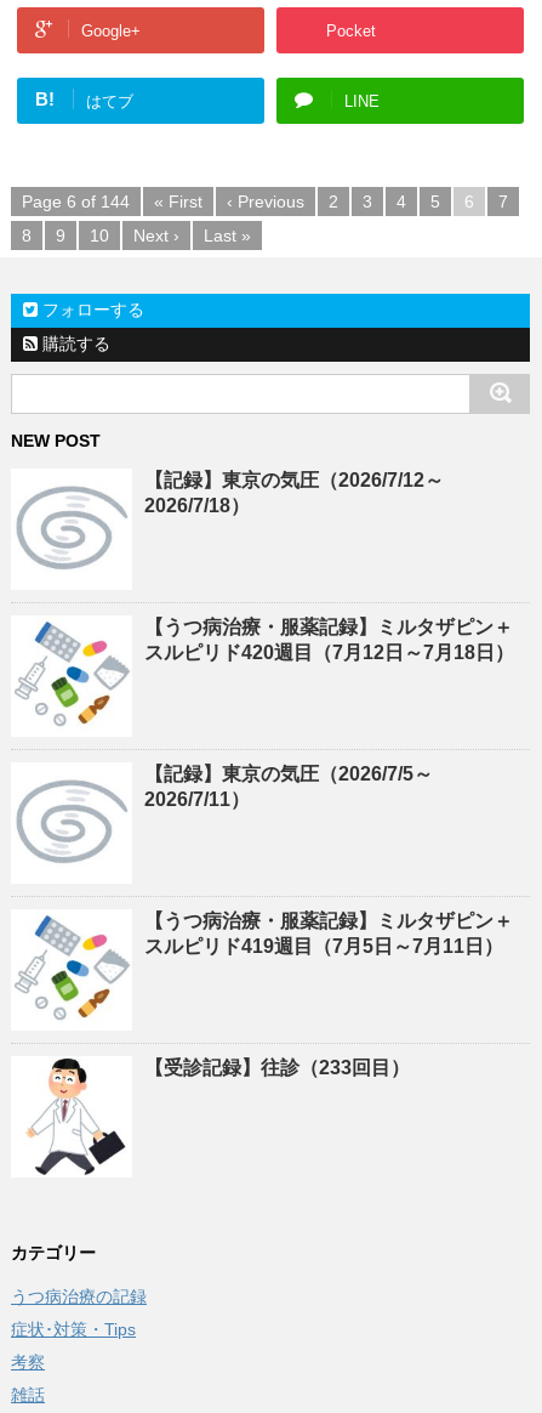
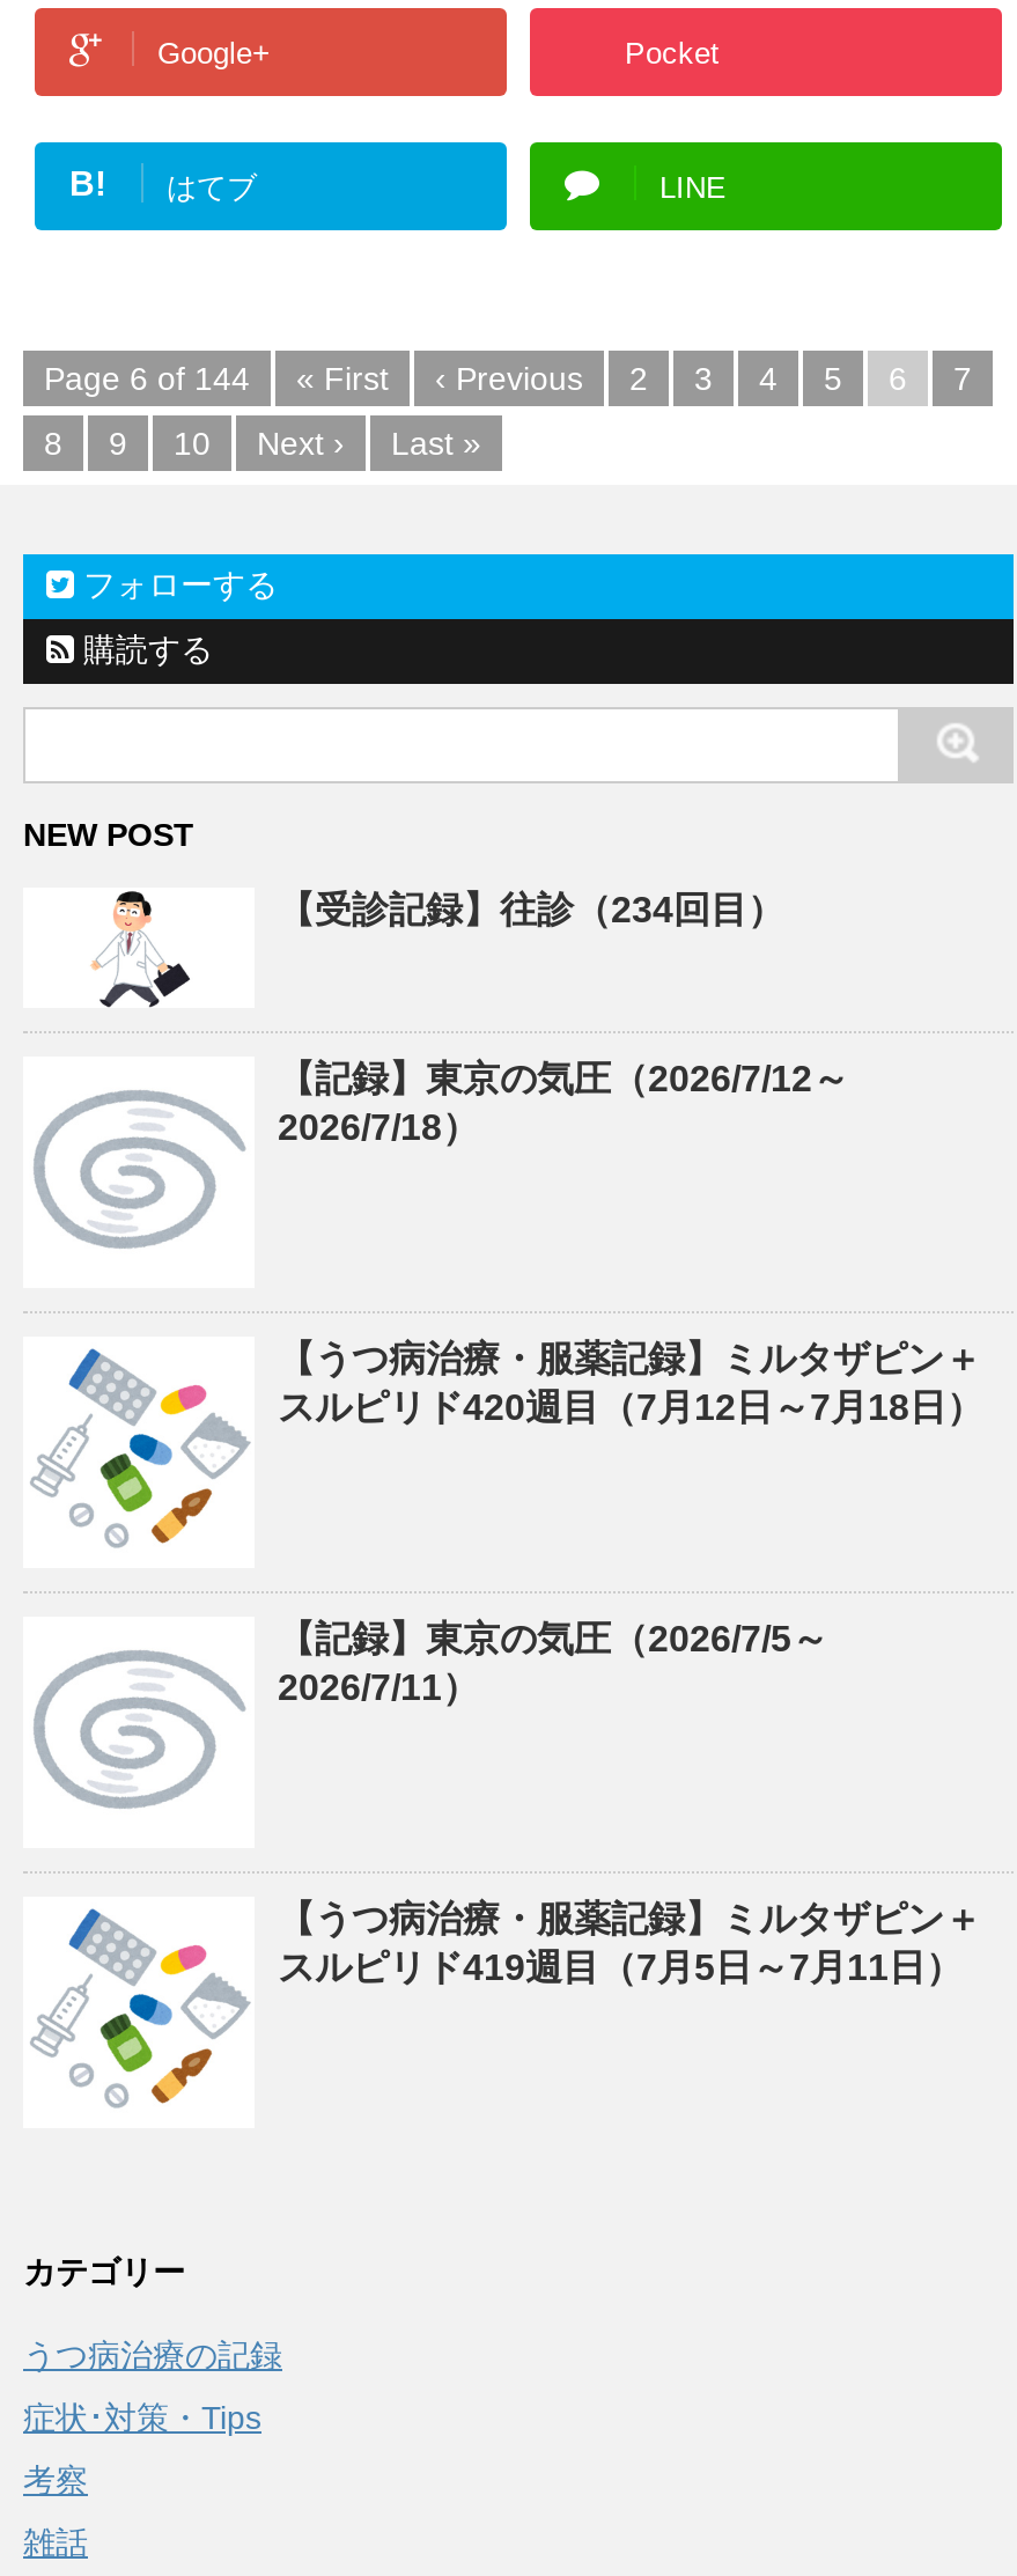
none -> [81,890,784,1010] [image] | 【受診記録】往診（234回目）
moved [38,470,514,957] -> [74,1060,983,1988]: [image] | 【記録】東京の気圧（2026/7/12～ | 2026/7/18） | ... | 【うつ病治療・服薬記録】ミルタザピン＋ | スルピリド419週目（7月5日～7月11日）
moved [38,918,127,1017] -> [74,1913,245,2103]: [image]
[27,1057,410,1175] [image] | 【受診記録】往診（233回目） -> none

